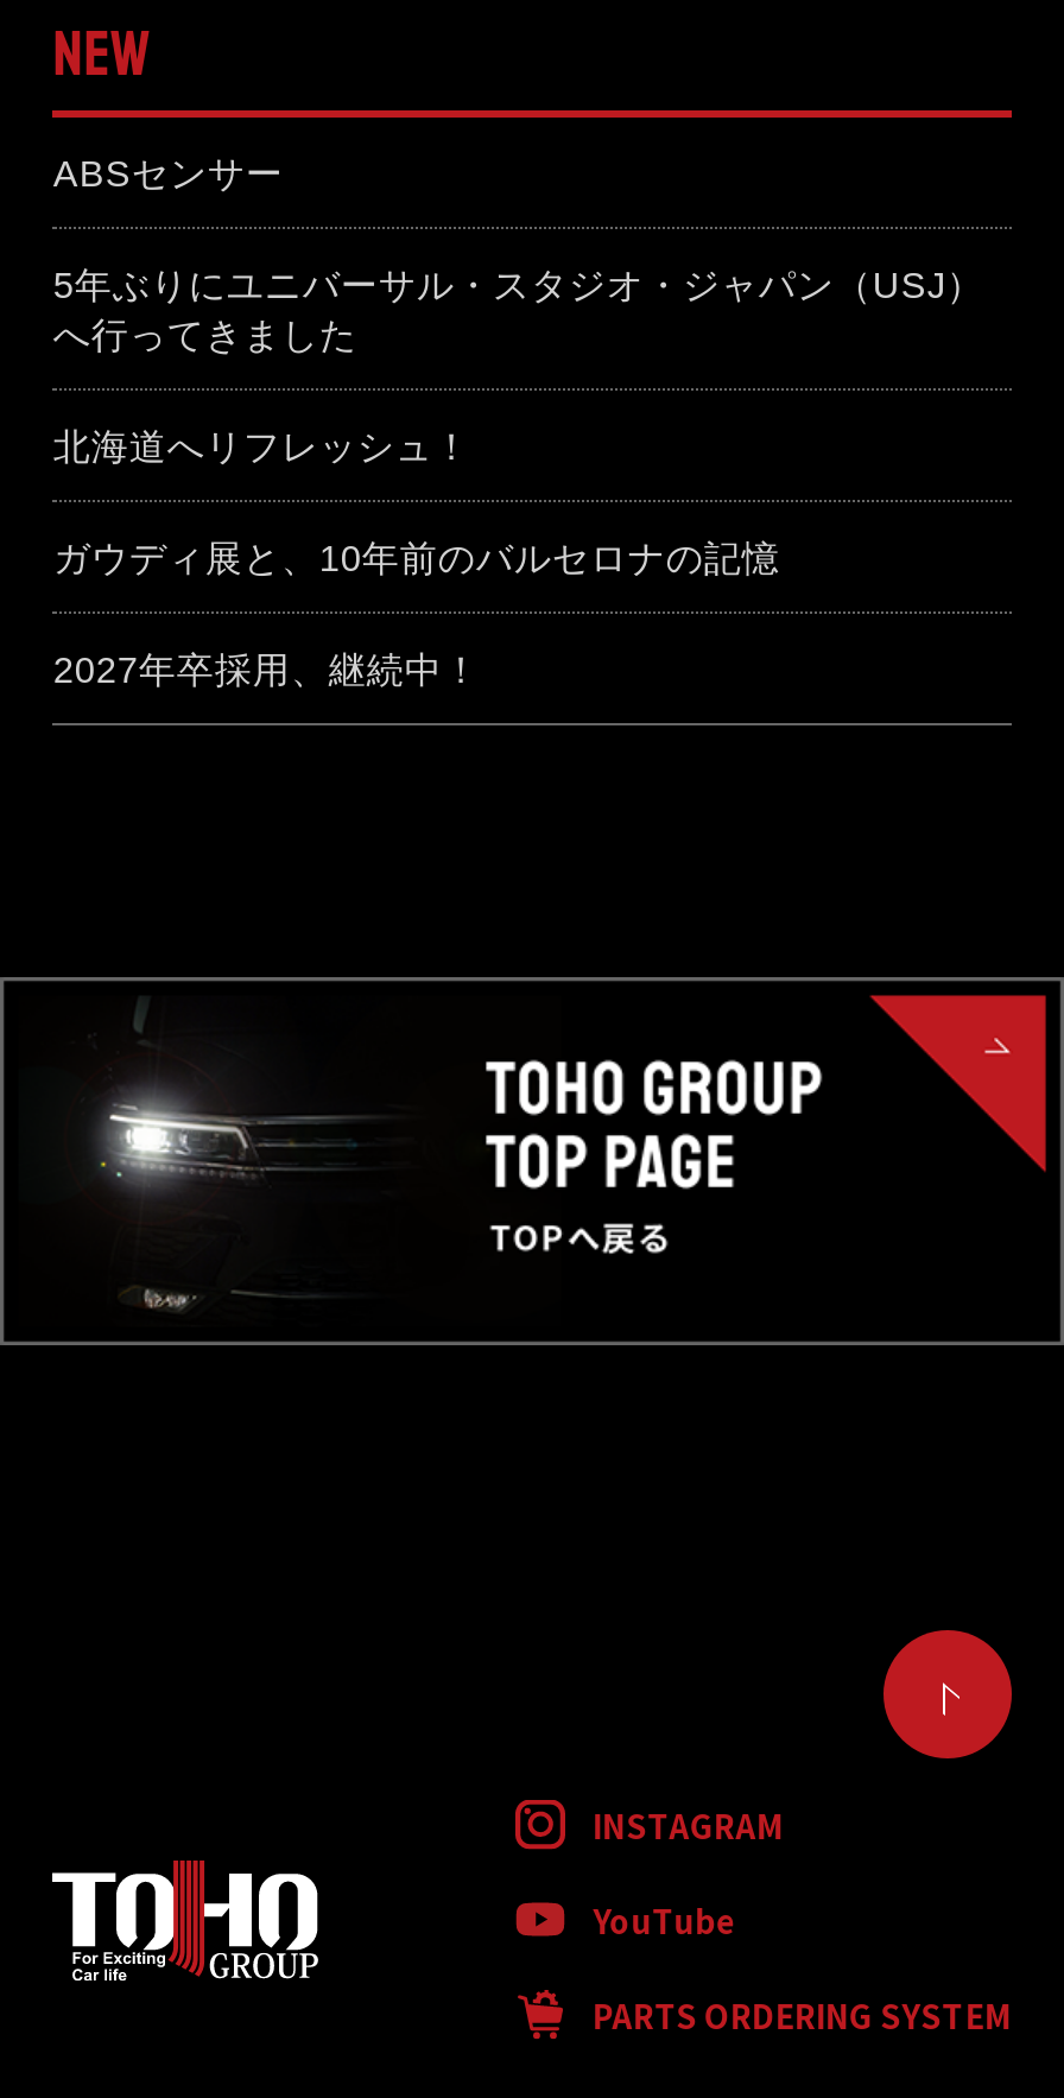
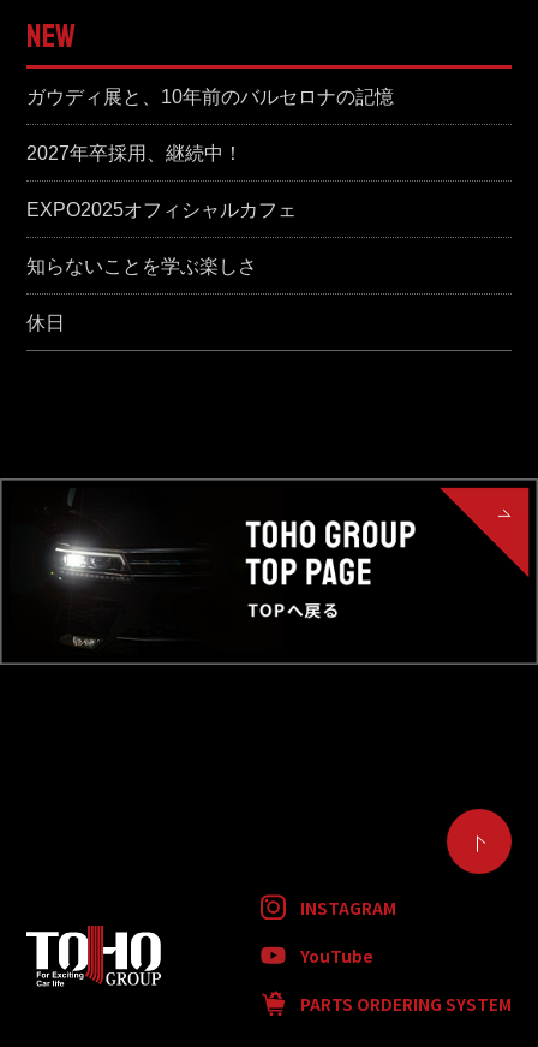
[53,152,984,466] ABSセンサー | 5年ぶりにユニバーサル・スタジオ・ジャパン（USJ） | へ行ってきました | 北海道へリフレッシュ！ -> none
moved [53,537,780,689] -> [27,86,394,163]: ガウディ展と、10年前のバルセロナの記憶 | 2027年卒採用、継続中！
none -> [27,199,297,333] EXPO2025オフィシャルカフェ | 知らないことを学ぶ楽しさ | 休日

